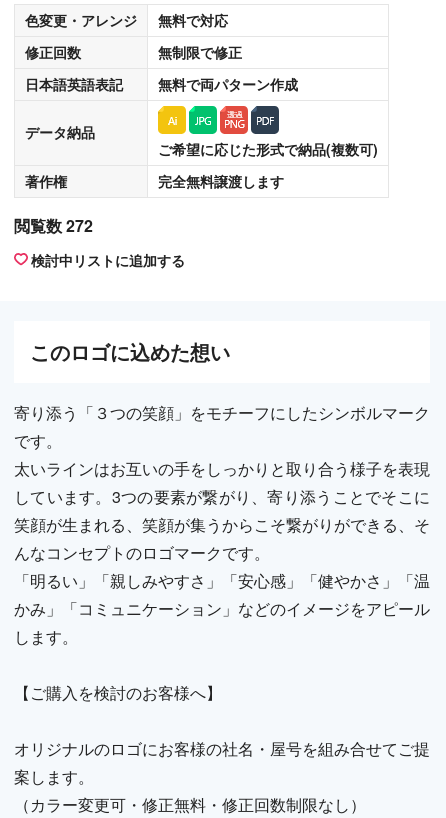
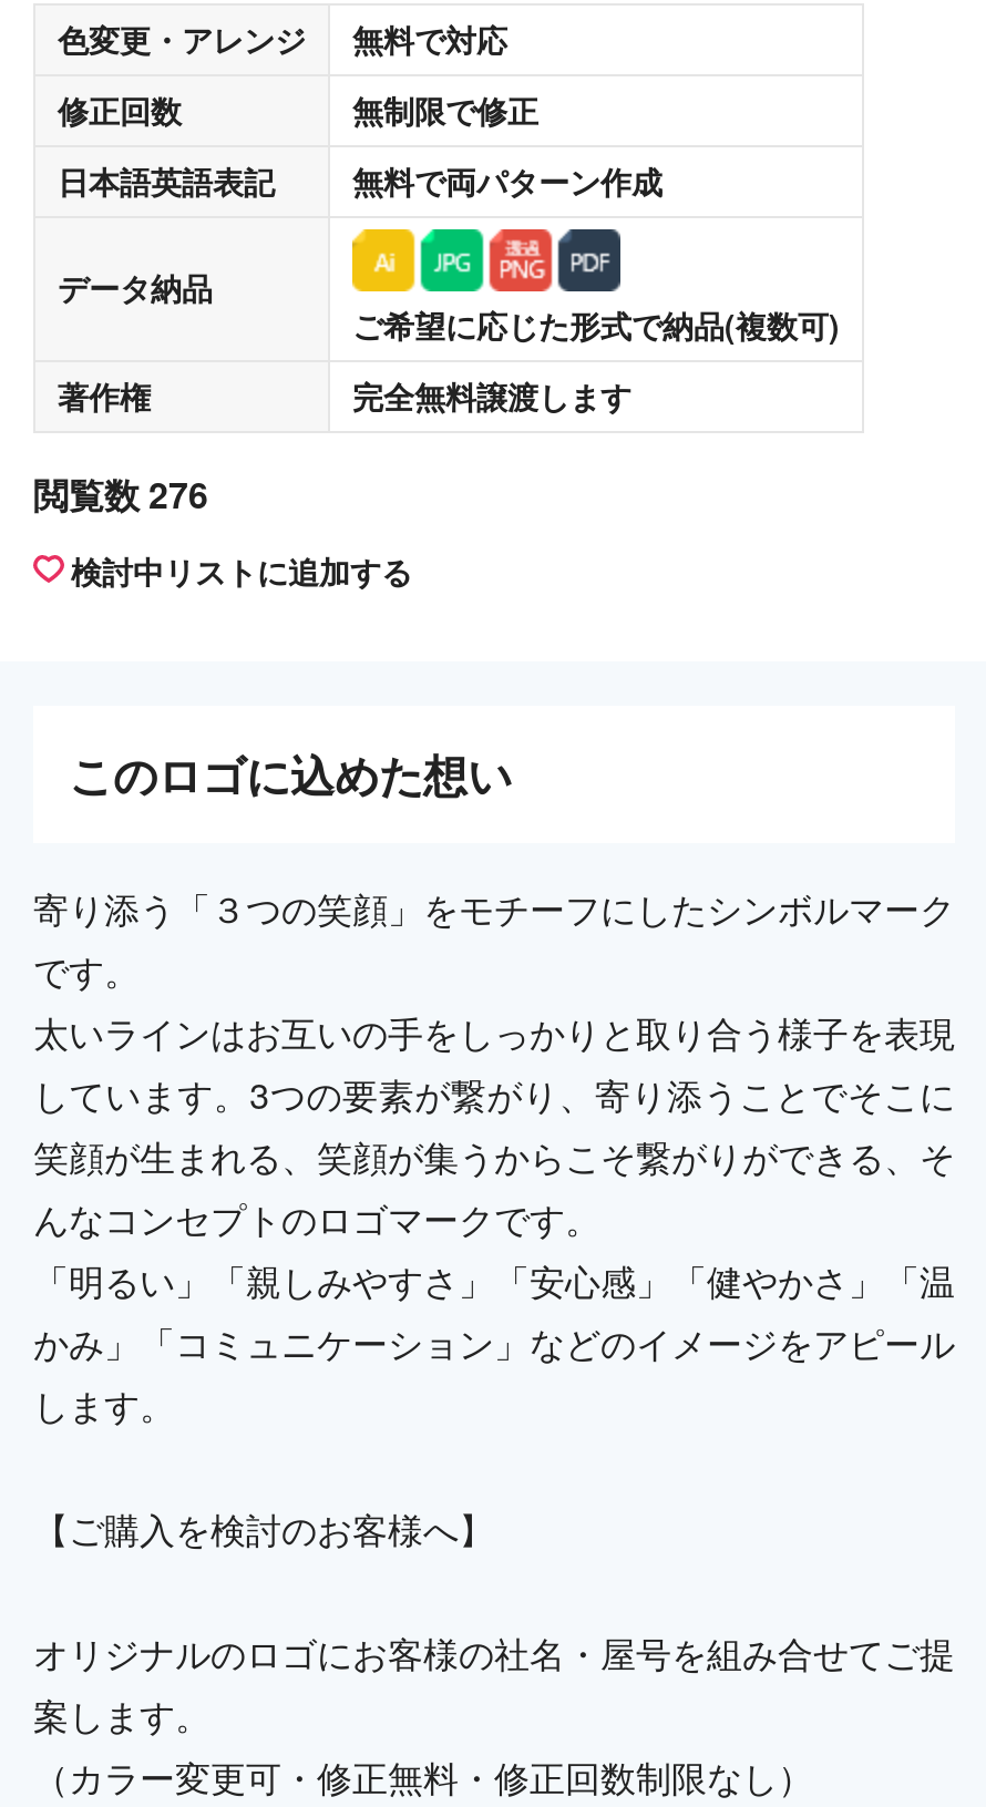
[14,214,93,237] 閲覧数 272 -> [33,468,208,519] 閲覧数 276

